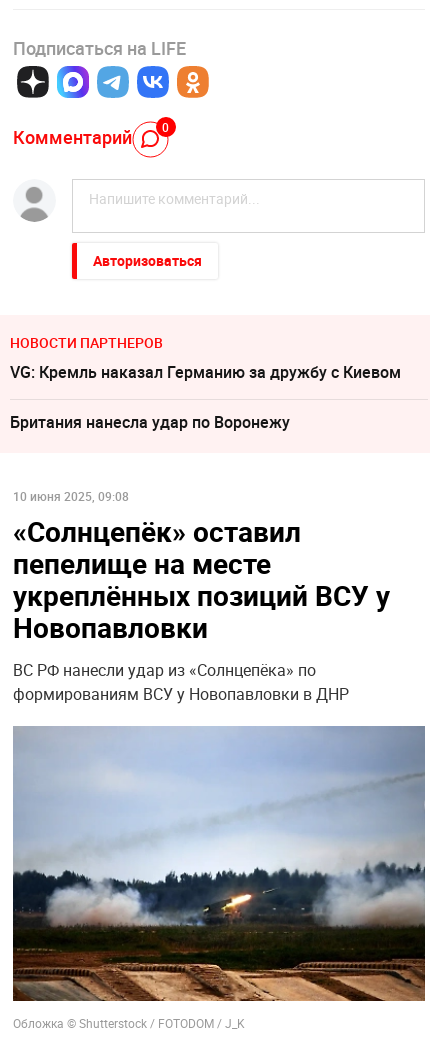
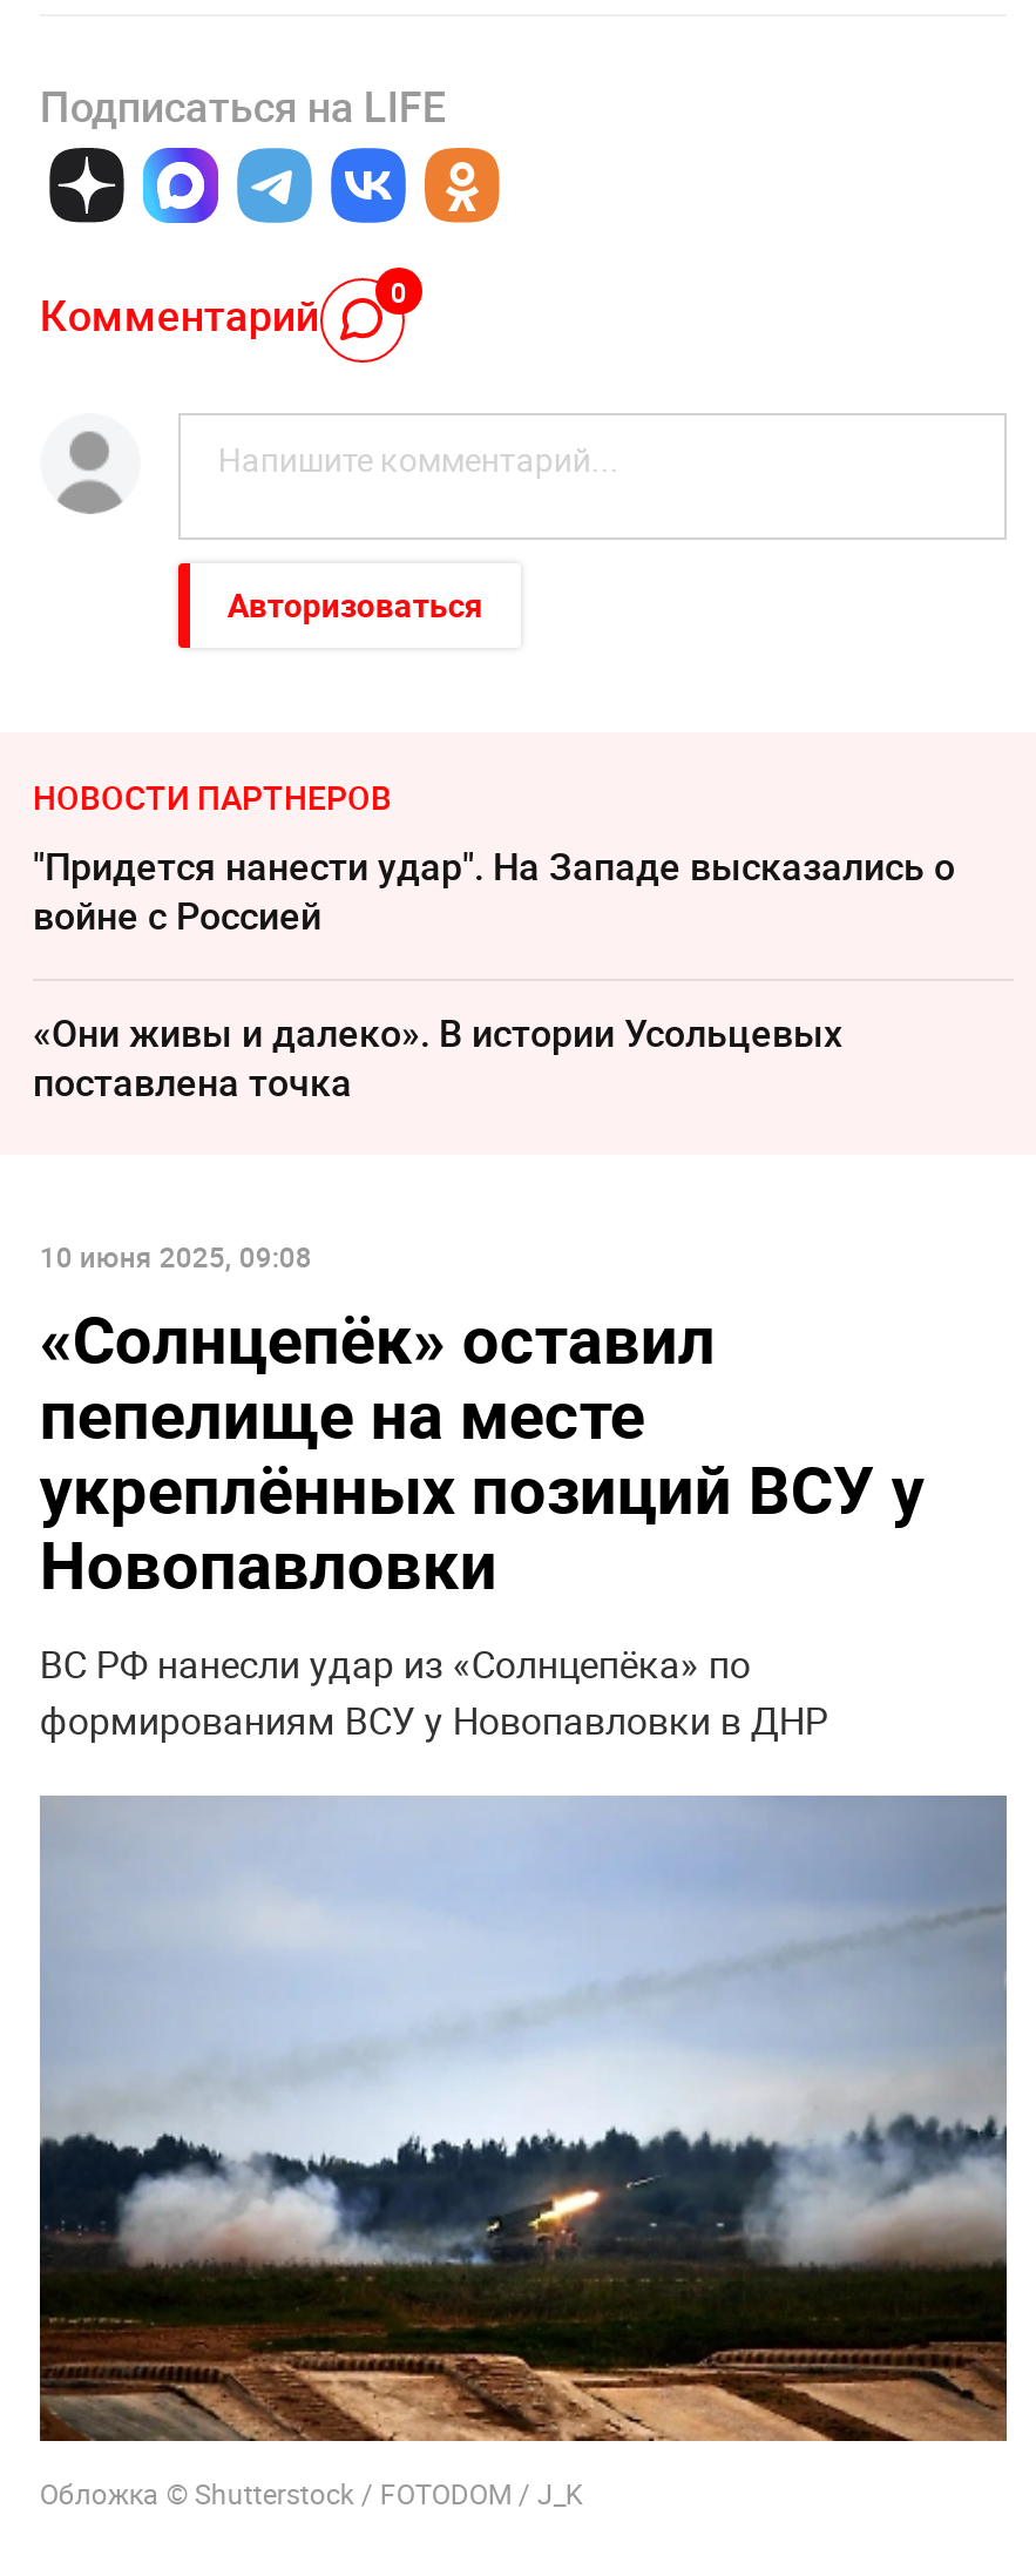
[10,361,401,383] VG: Кремль наказал Германию за дружбу с Киевом -> [33,840,955,941] "Придется нанести удар". На Западе высказались о | войне с Россией
[10,411,290,433] Британия нанесла удар по Воронежу -> [33,1006,842,1107] «Они живы и далеко». В истории Усольцевых | поставлена точка

